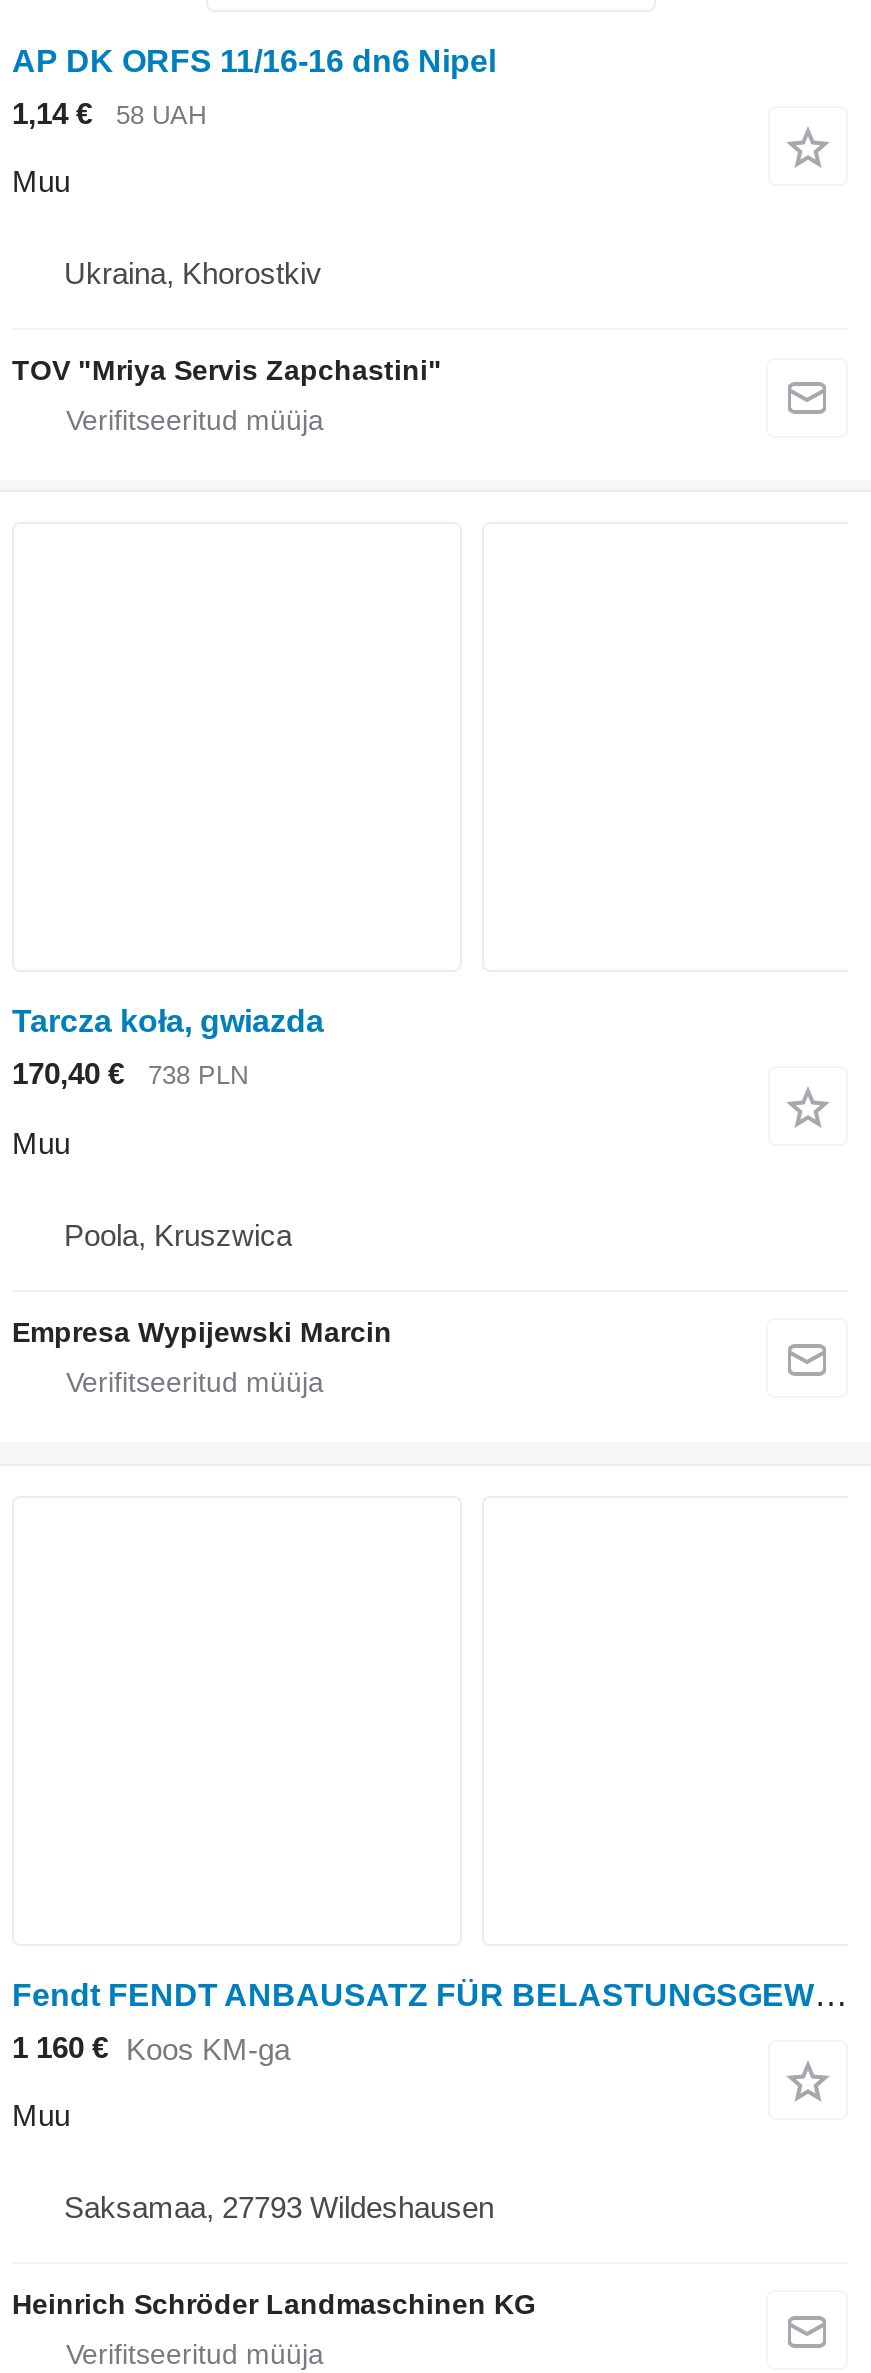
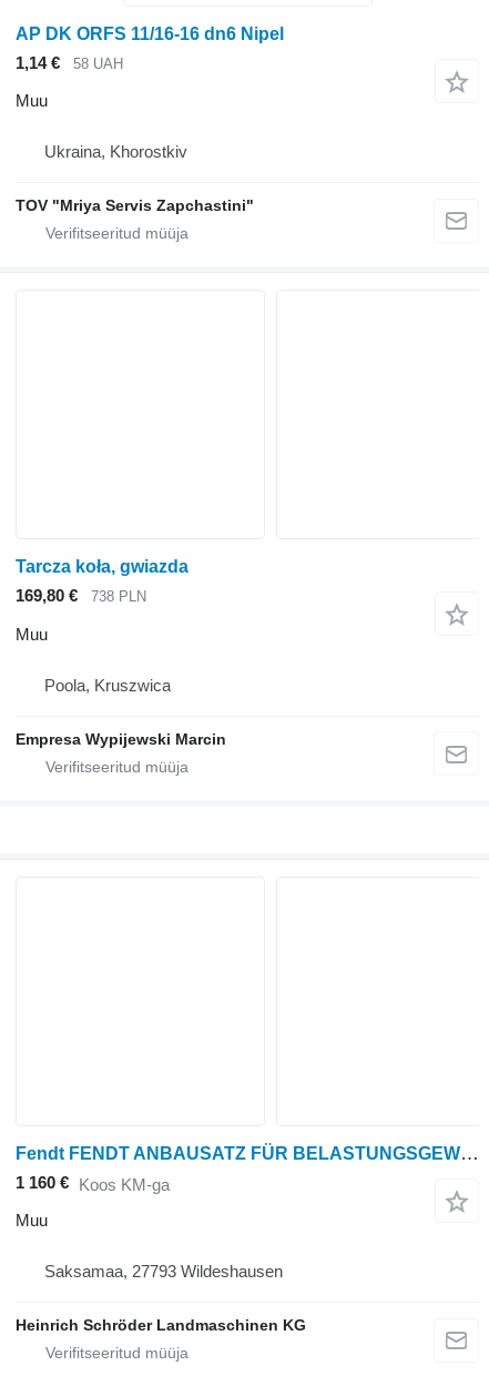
[12,1056,248,1090] 170,40 € 738 PLN -> [16,586,146,605] 169,80 € 738 PLN

